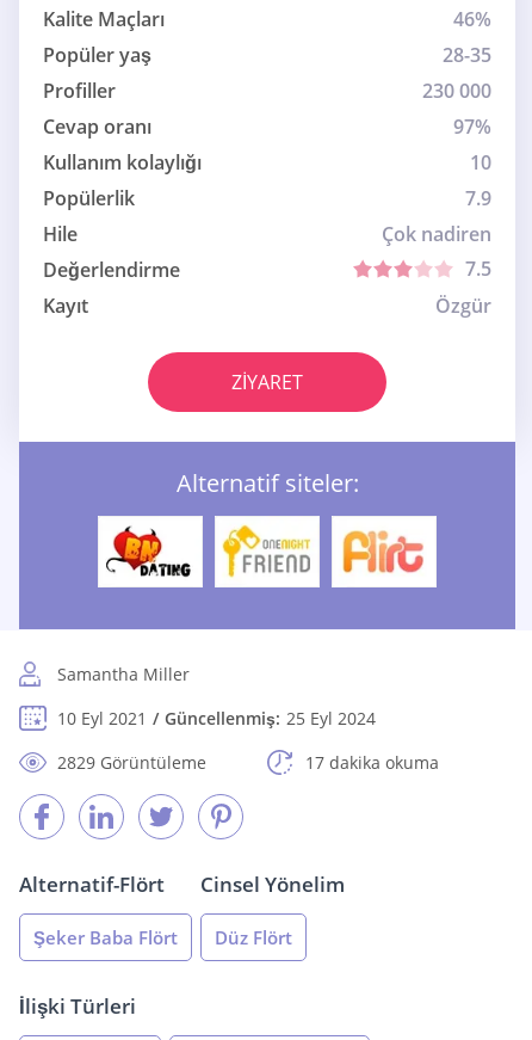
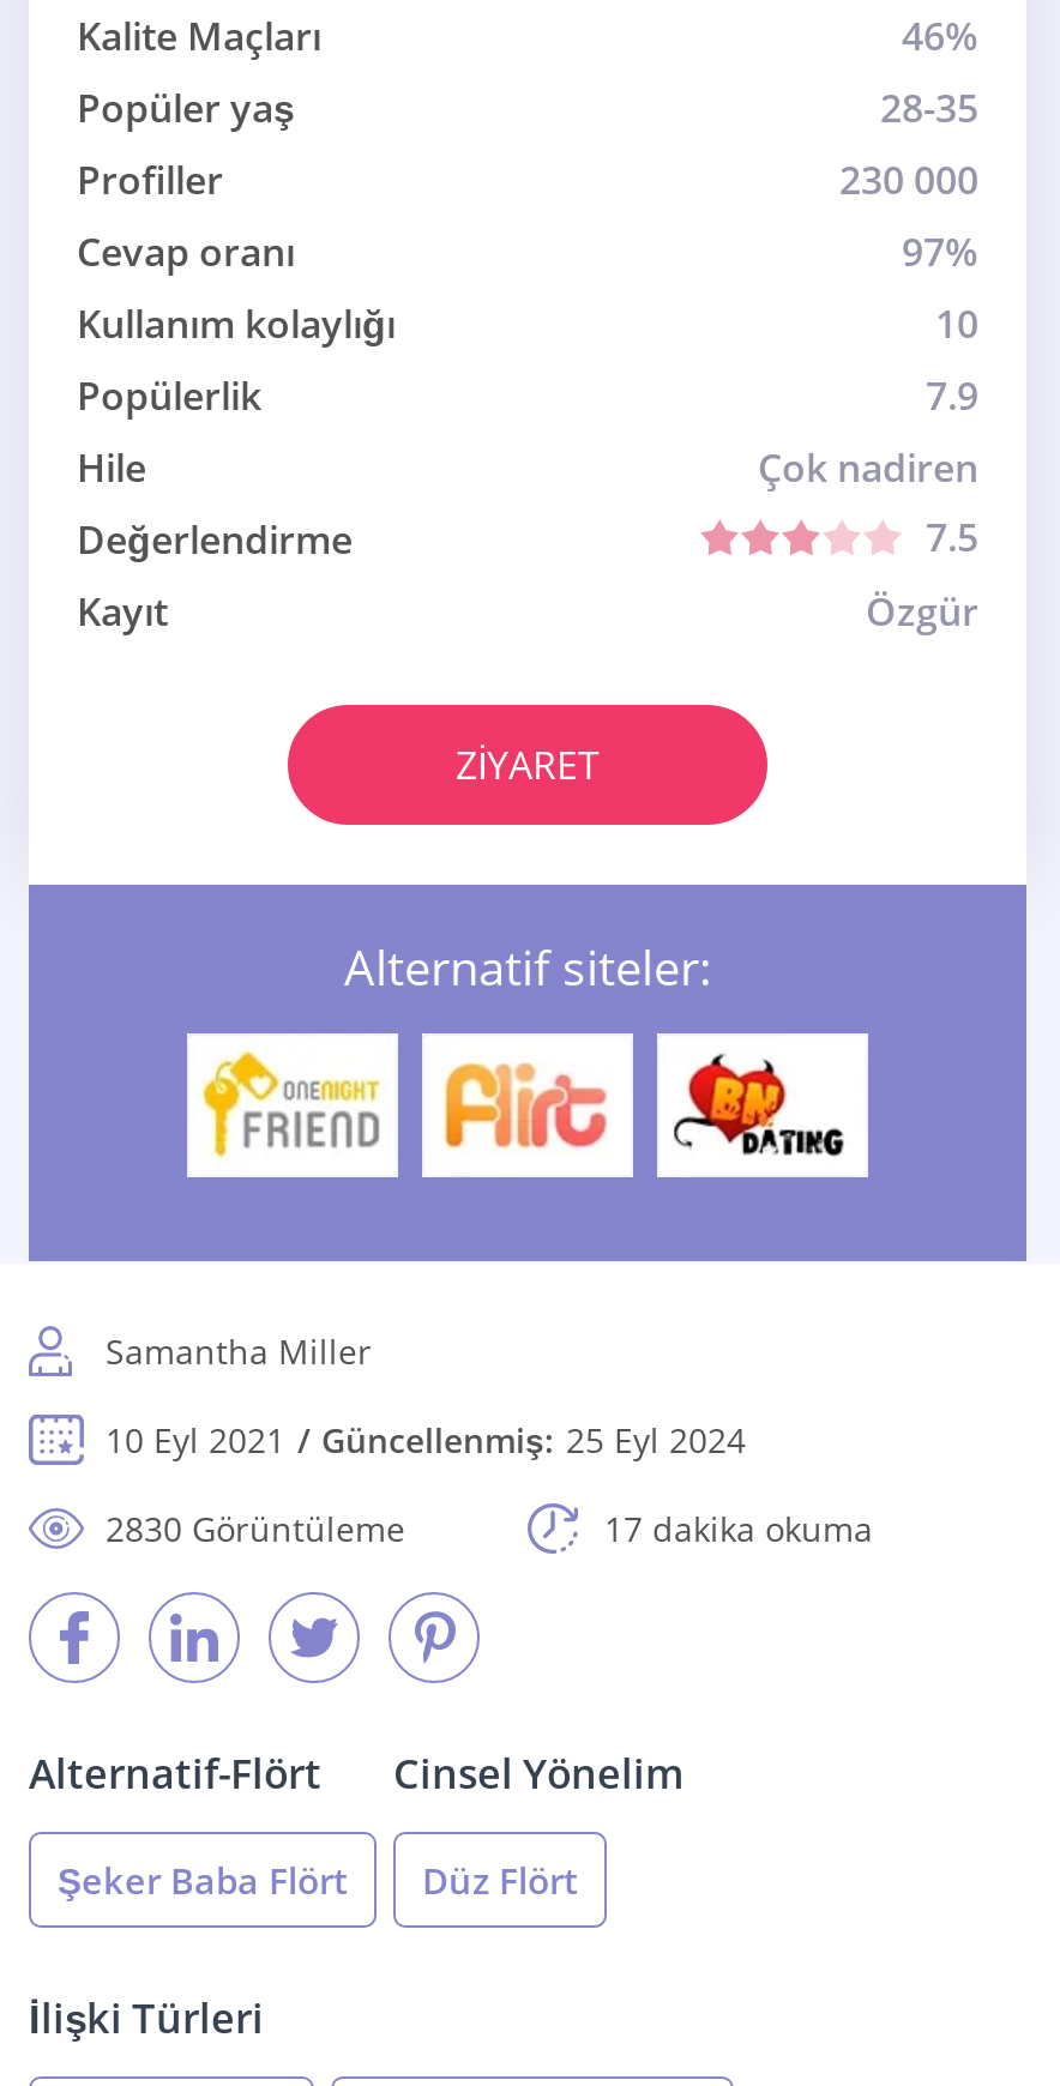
[105,525,193,578] [image] -> [199,1050,381,1160] [image]
[222,524,311,579] [image] -> [439,1053,614,1156] [image]
[340,527,425,577] [image] -> [671,1053,847,1158] [image]
[57,751,206,774] 2829 Görüntüleme -> [106,1506,405,1552] 2830 Görüntüleme

